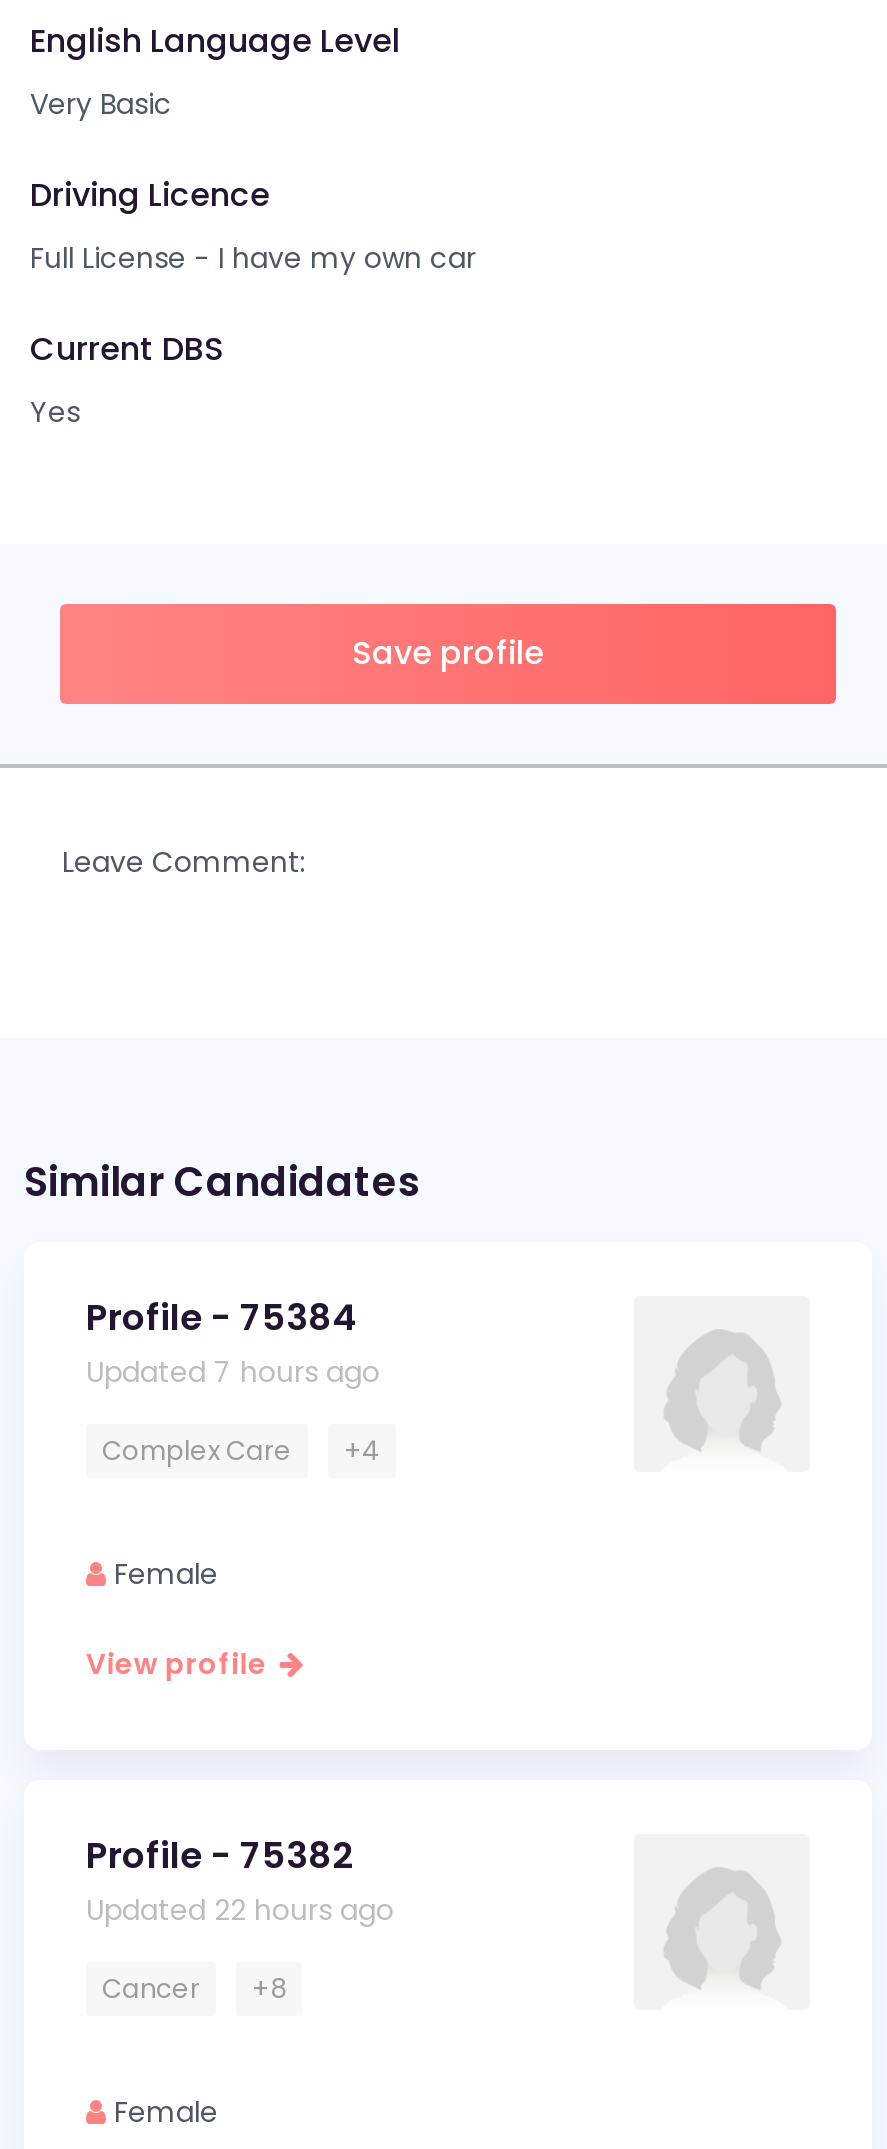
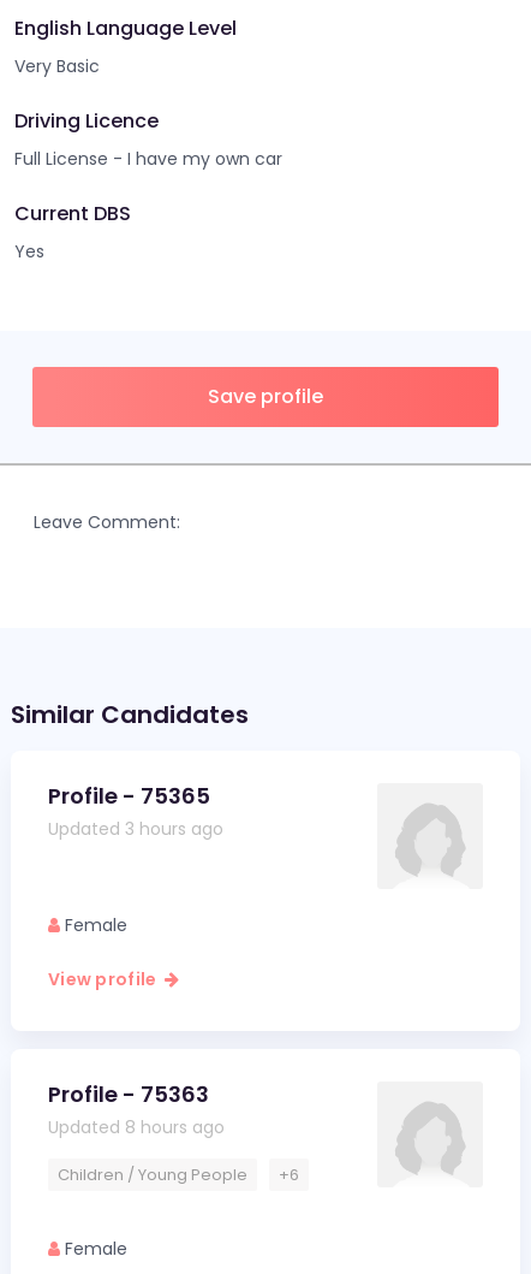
[86,1292,380,1470] Profile - 75384 | Updated 7 hours ago | Complex Care | +4 -> [48,781,223,841] Profile - 75365 | Updated 3 hours ago
[86,1830,394,1930] Profile - 75382 | Updated 22 hours ago -> [48,1079,225,1139] Profile - 75363 | Updated 8 hours ago
[102,1970,286,2008] Cancer | +8 -> [58,1163,299,1186] Children / Young People | +6

